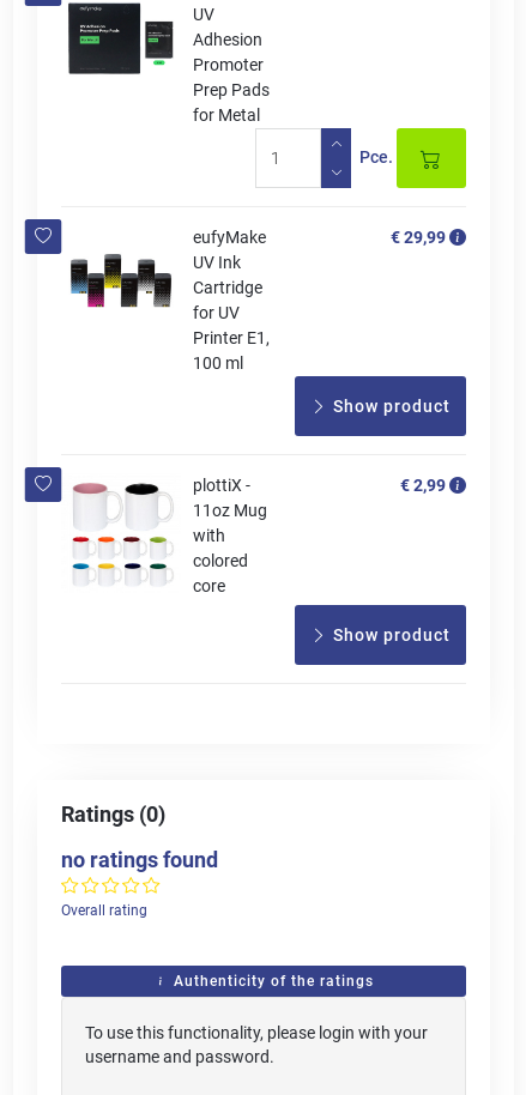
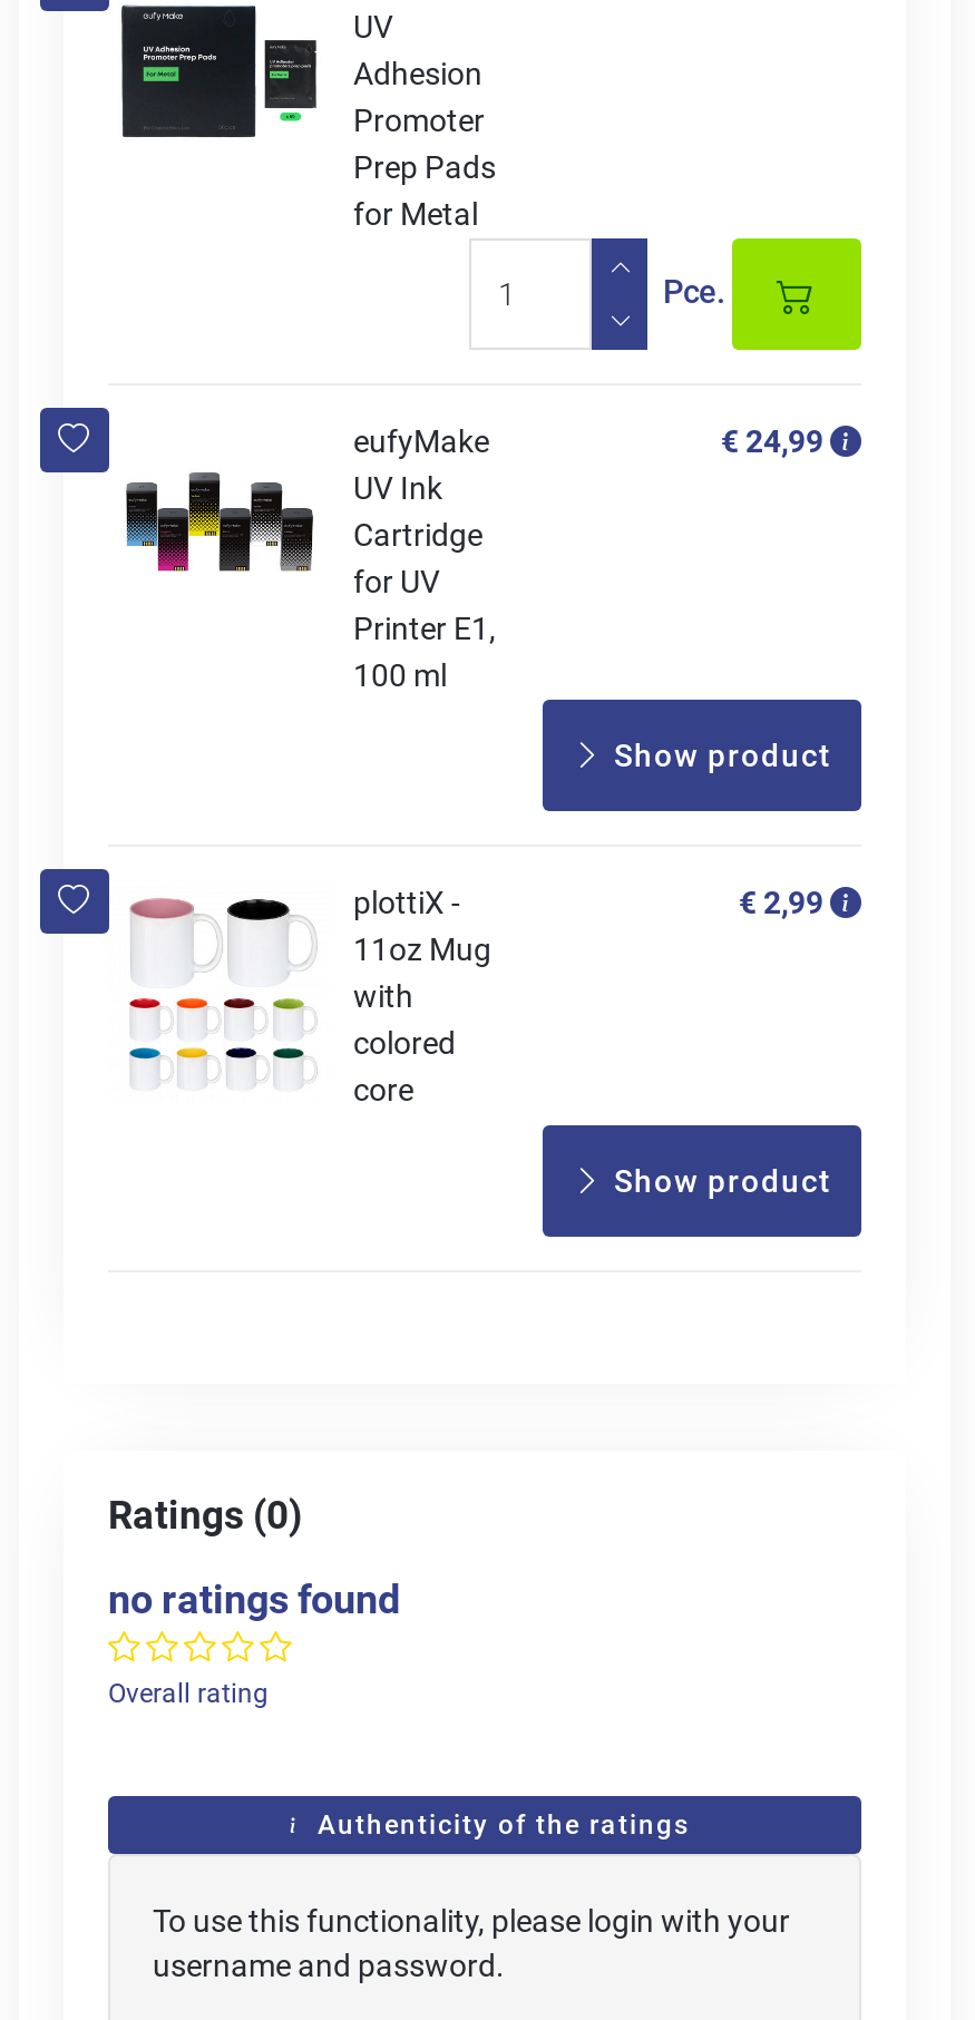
[391,228,446,247] € 29,99 -> [721,424,823,459] € 24,99

